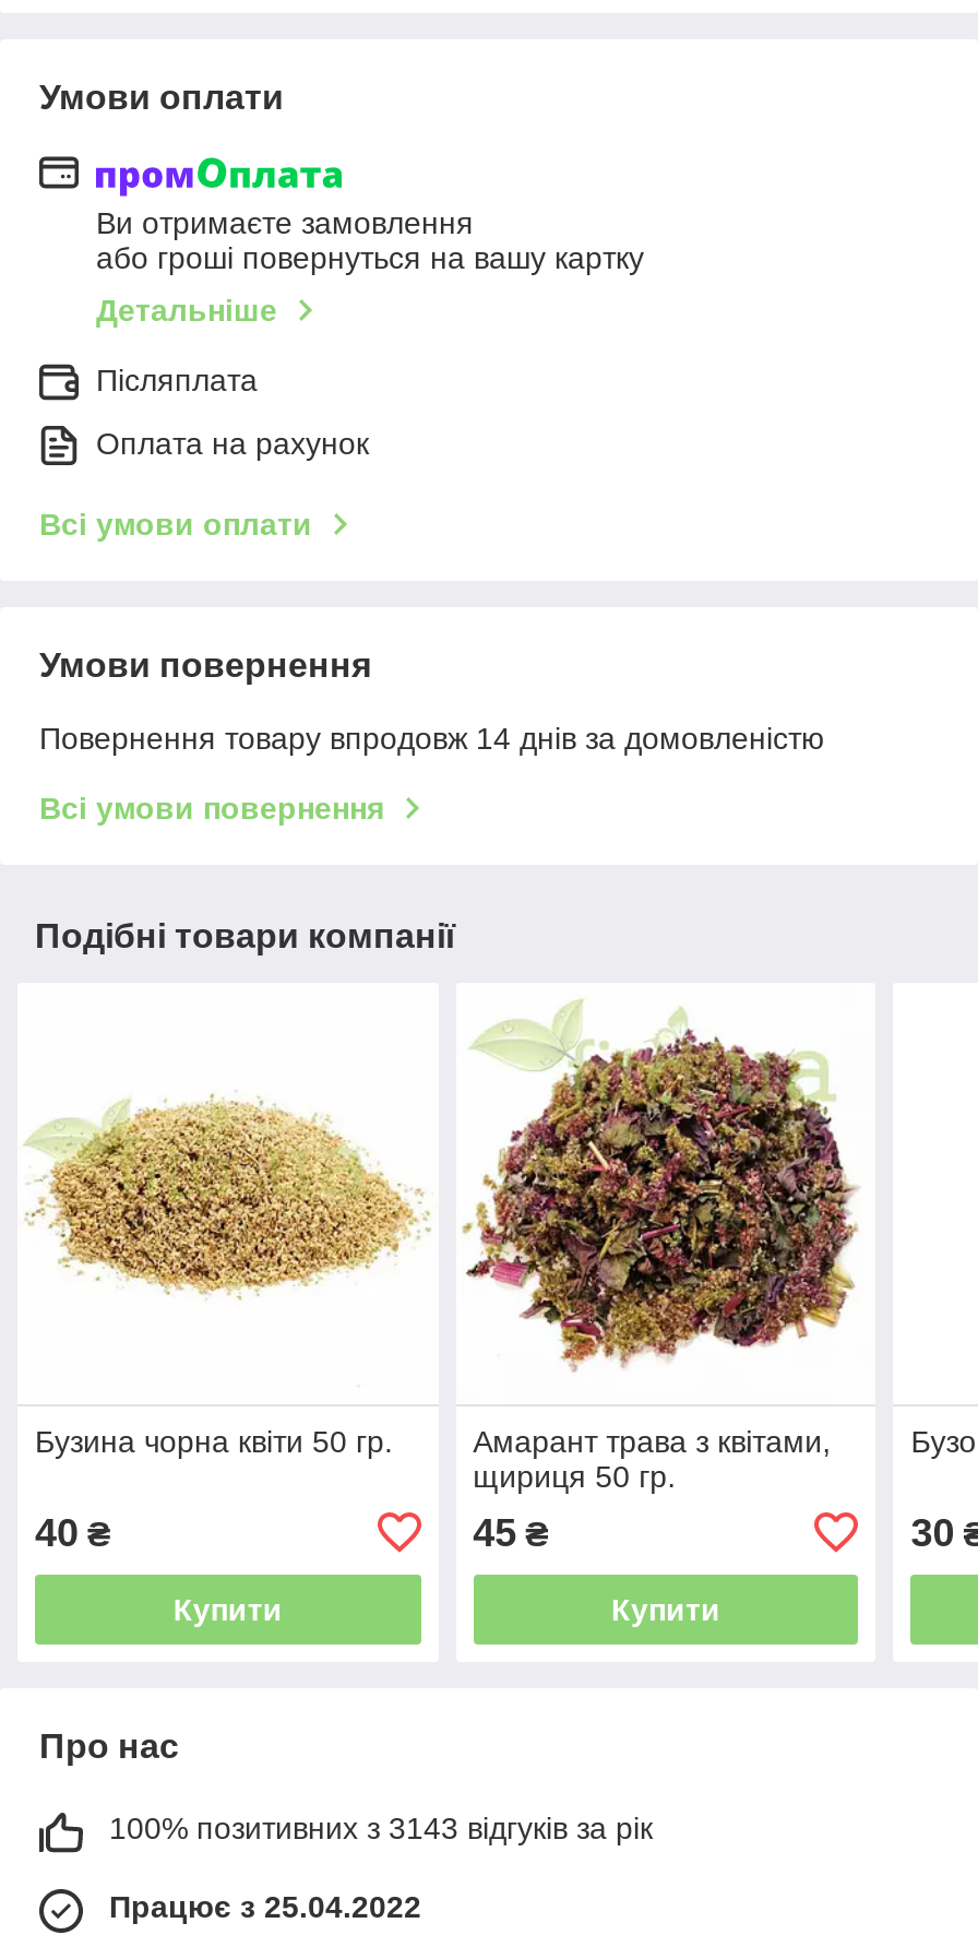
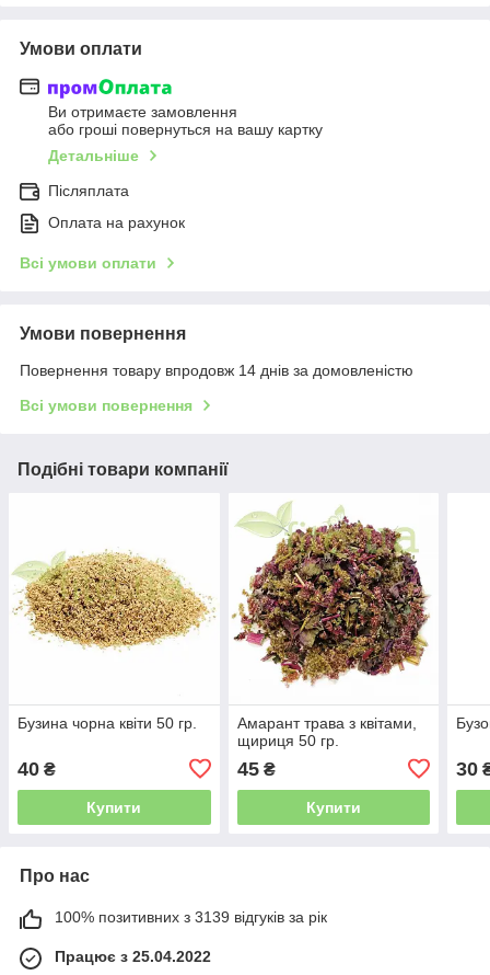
[109,1810,653,1845] 100% позитивних з 3143 відгуків за рік -> [55,908,327,925] 100% позитивних з 3139 відгуків за рік

